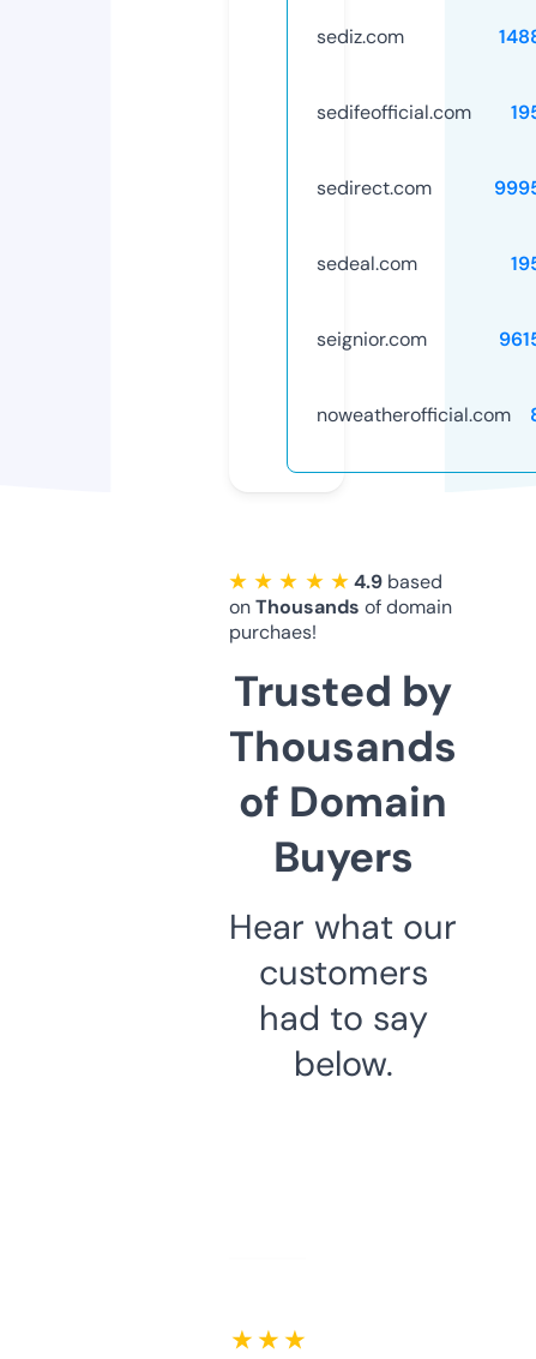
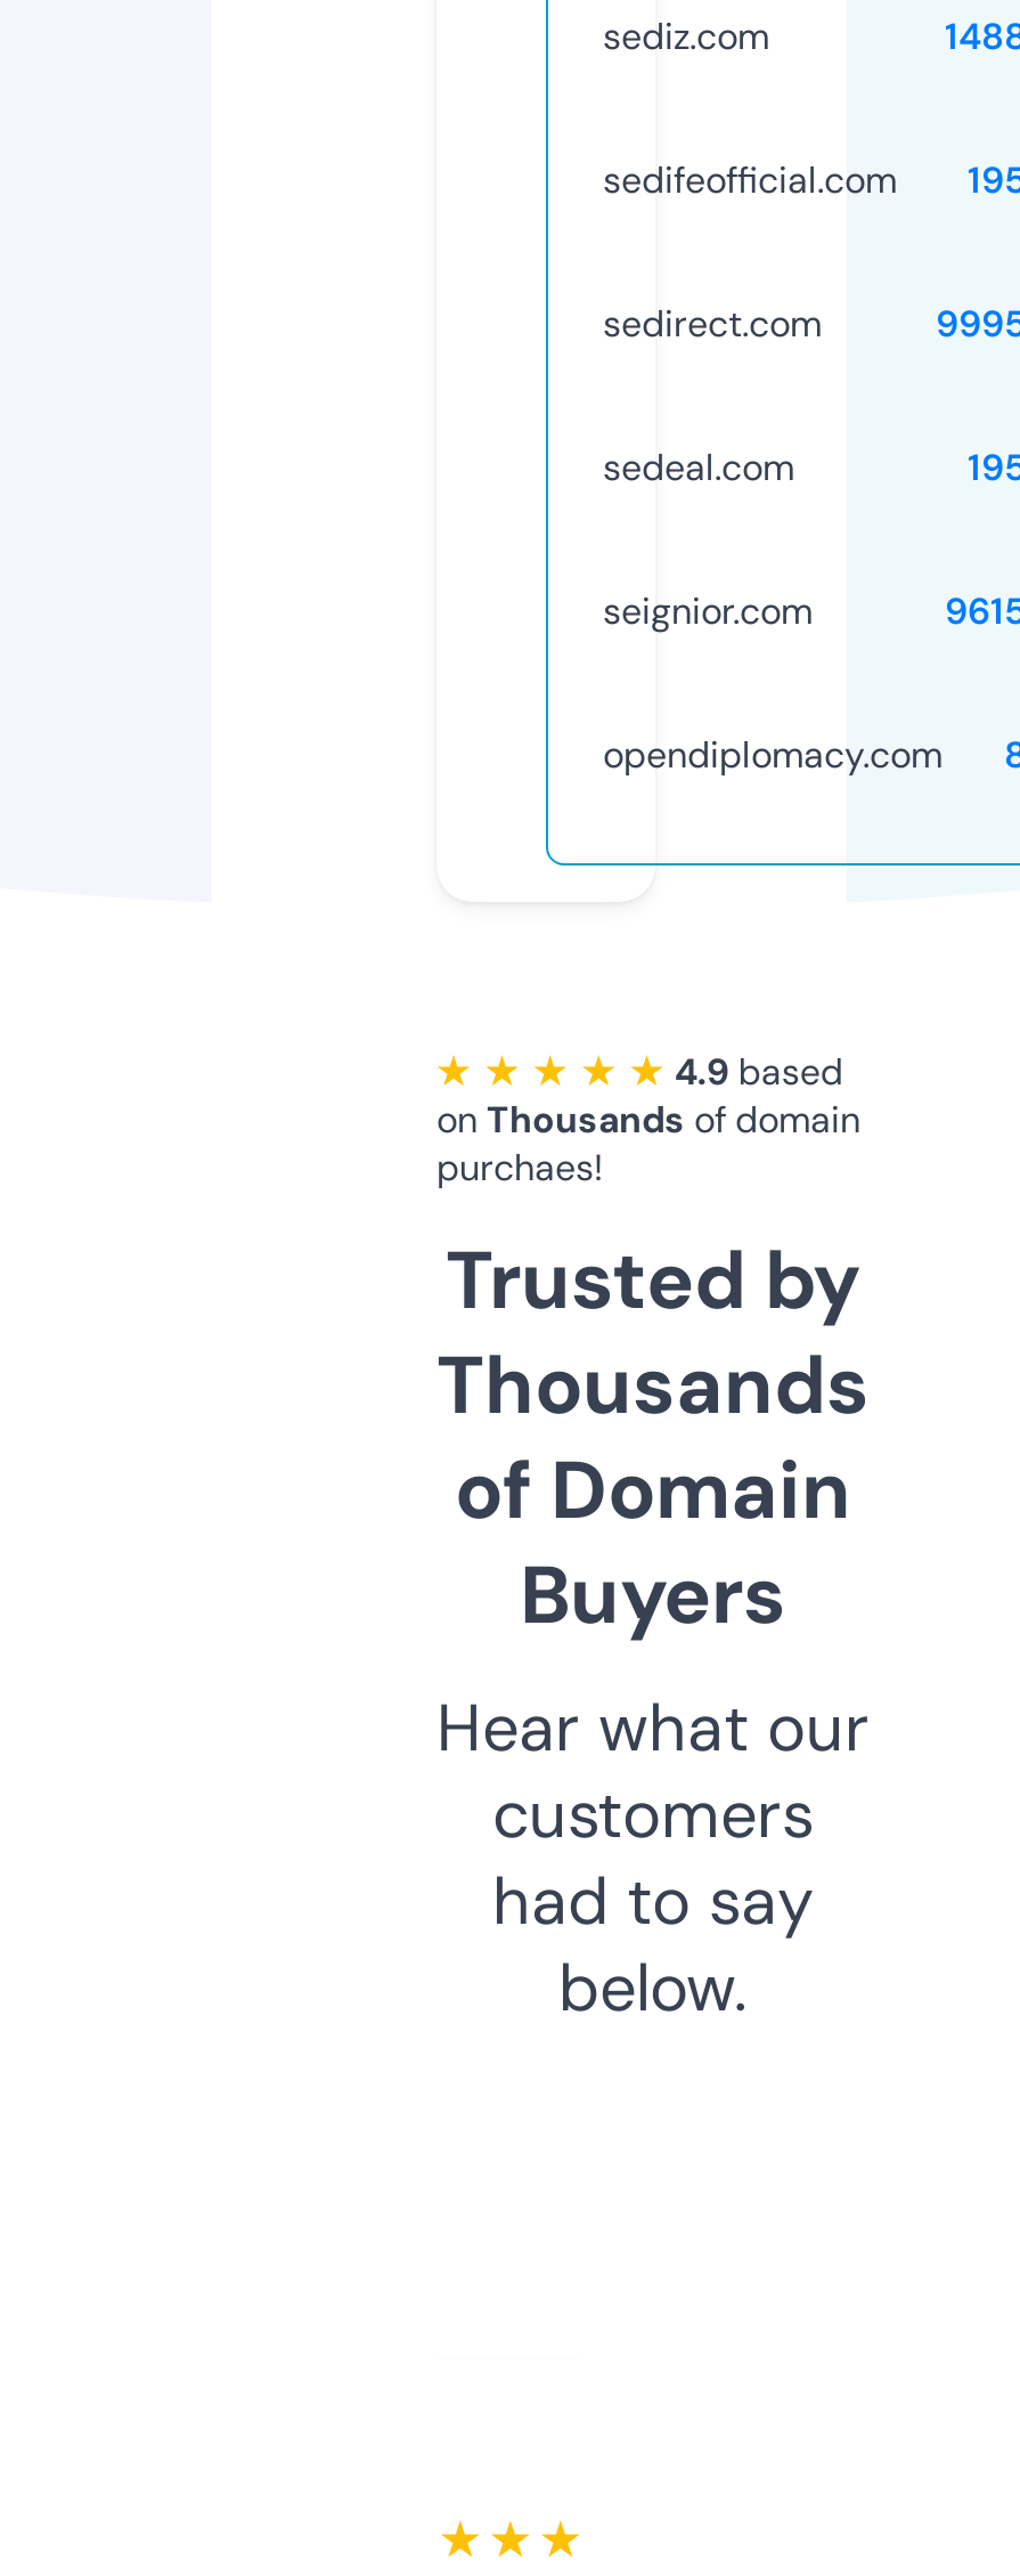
[317,402,511,427] noweatherofficial.com -> [603,730,943,778] opendiplomacy.com

